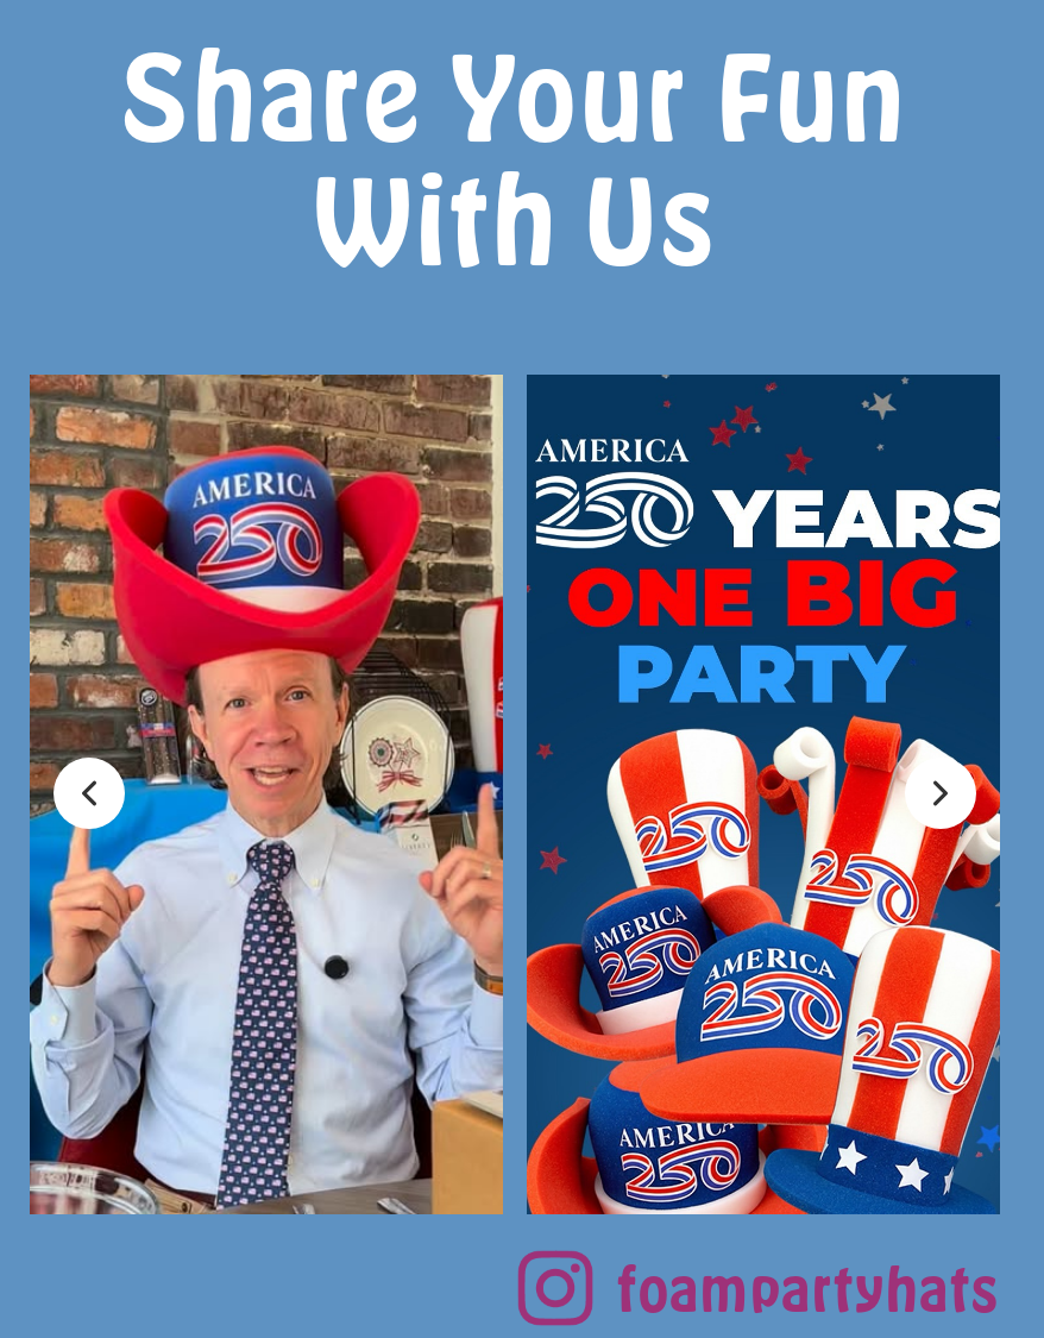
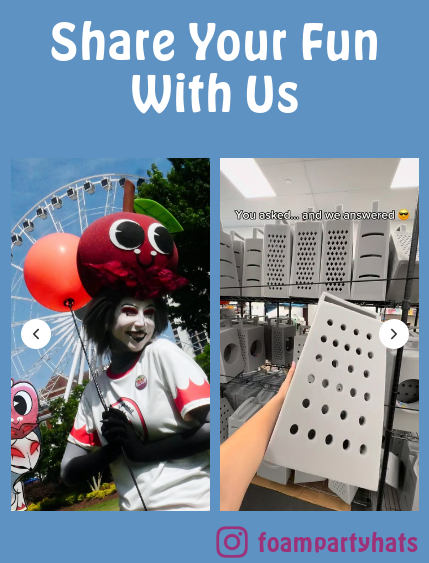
[27,372,505,1217] [image] -> [10,157,211,512] [image]
[524,372,1002,1217] [image] -> [219,157,420,512] [image]

